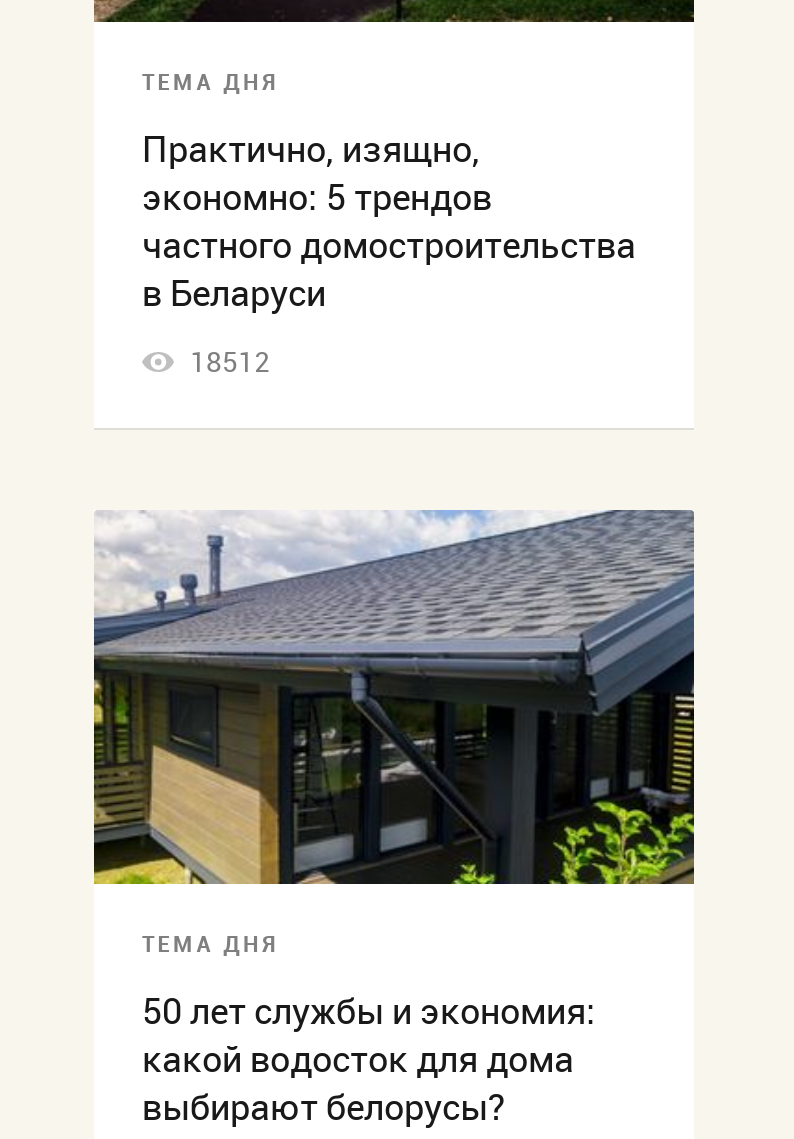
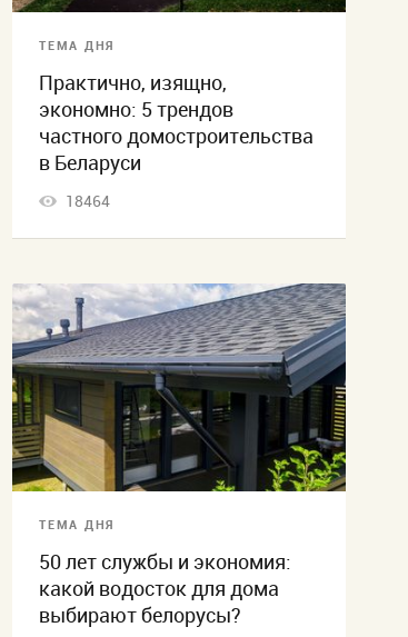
[190,346,270,378] 18512 -> [66,192,110,210] 18464

